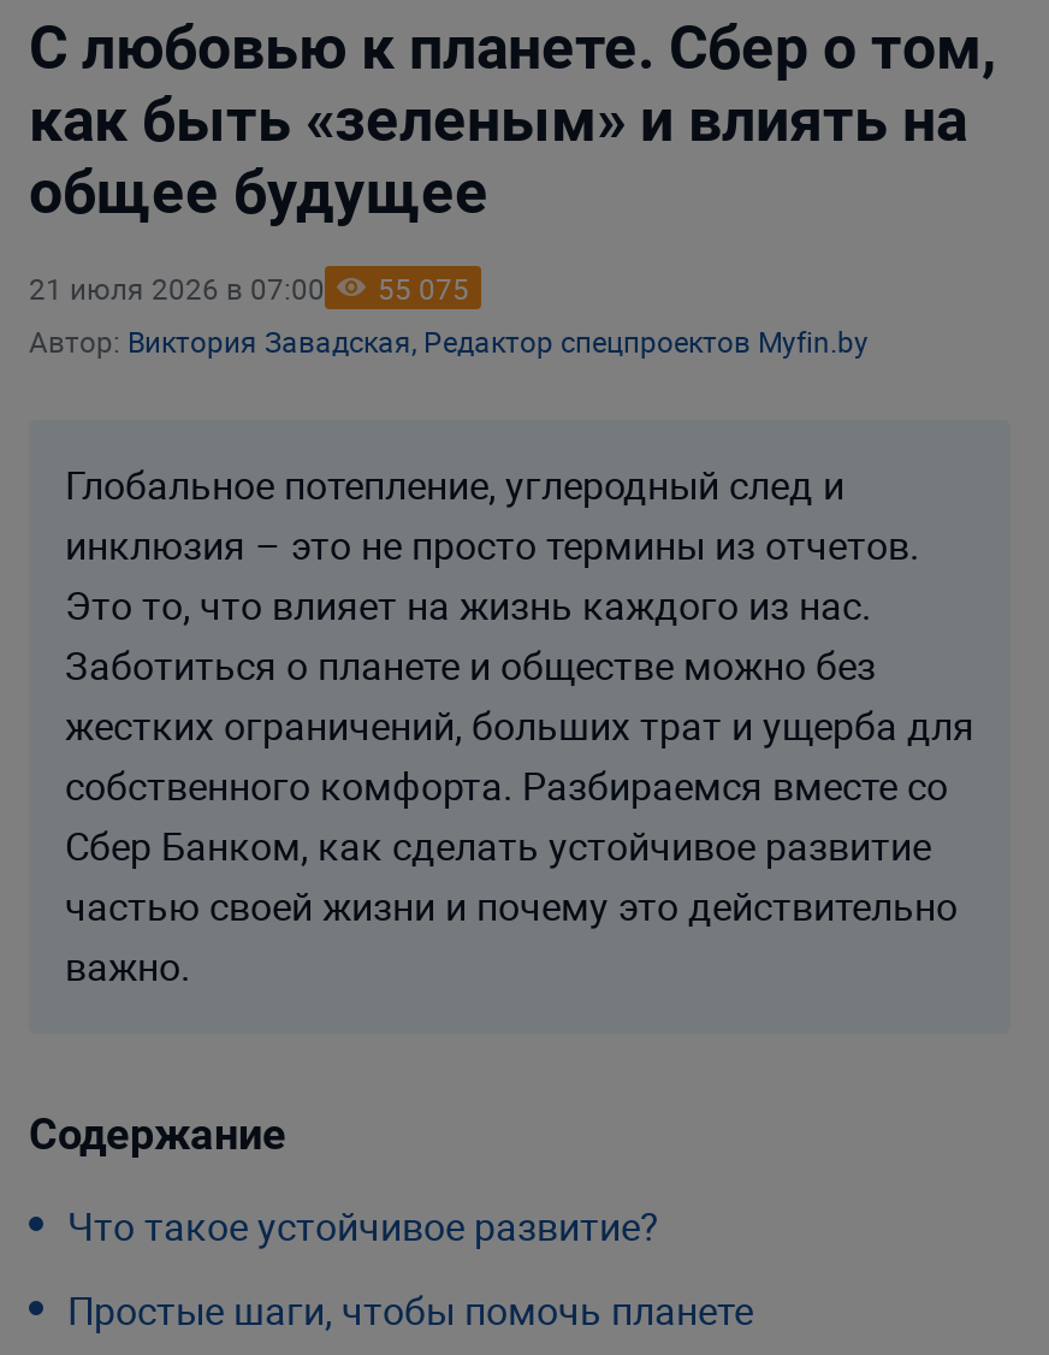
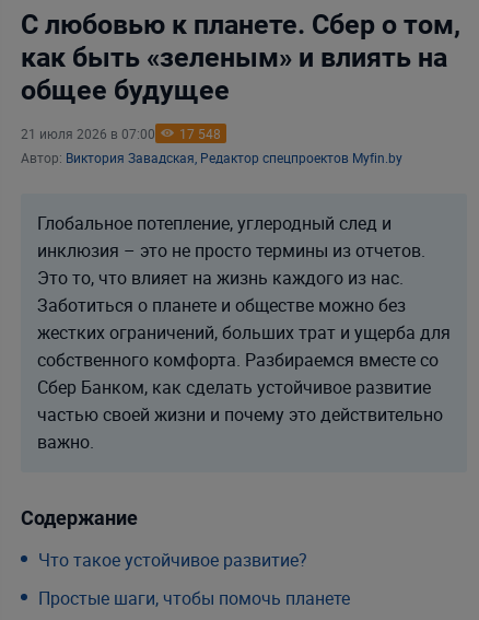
[29,267,469,306] 21 июля 2026 в 07:00 55 075 -> [21,125,221,142] 21 июля 2026 в 07:00 17 548

